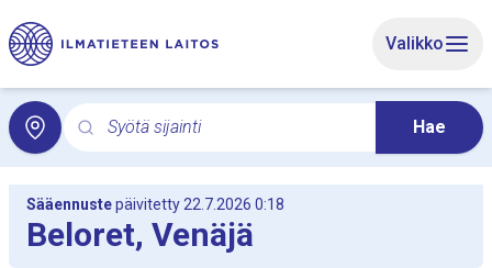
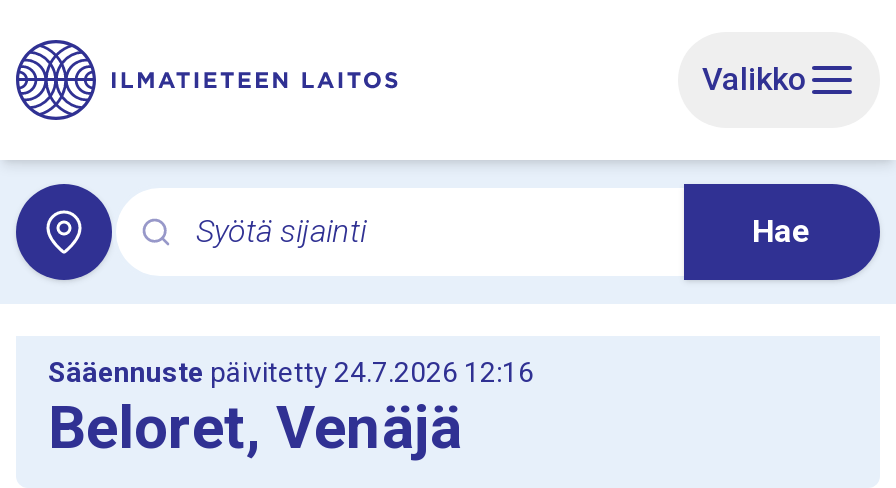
[26,196,284,213] Sääennuste päivitetty 22.7.2026 0:18 -> [48,356,534,388] Sääennuste päivitetty 24.7.2026 12:16

